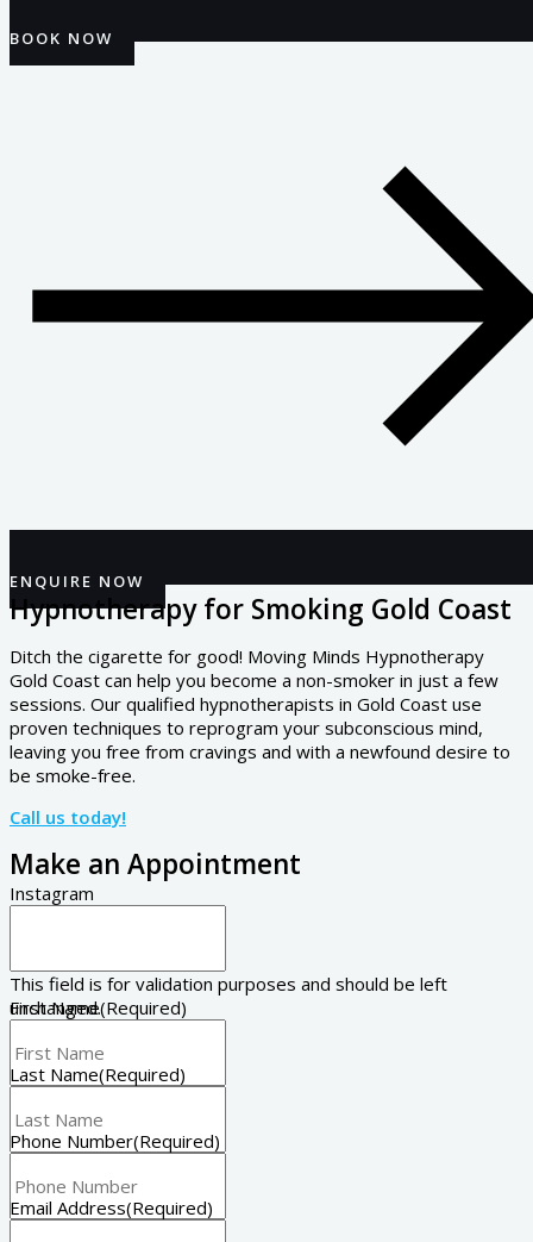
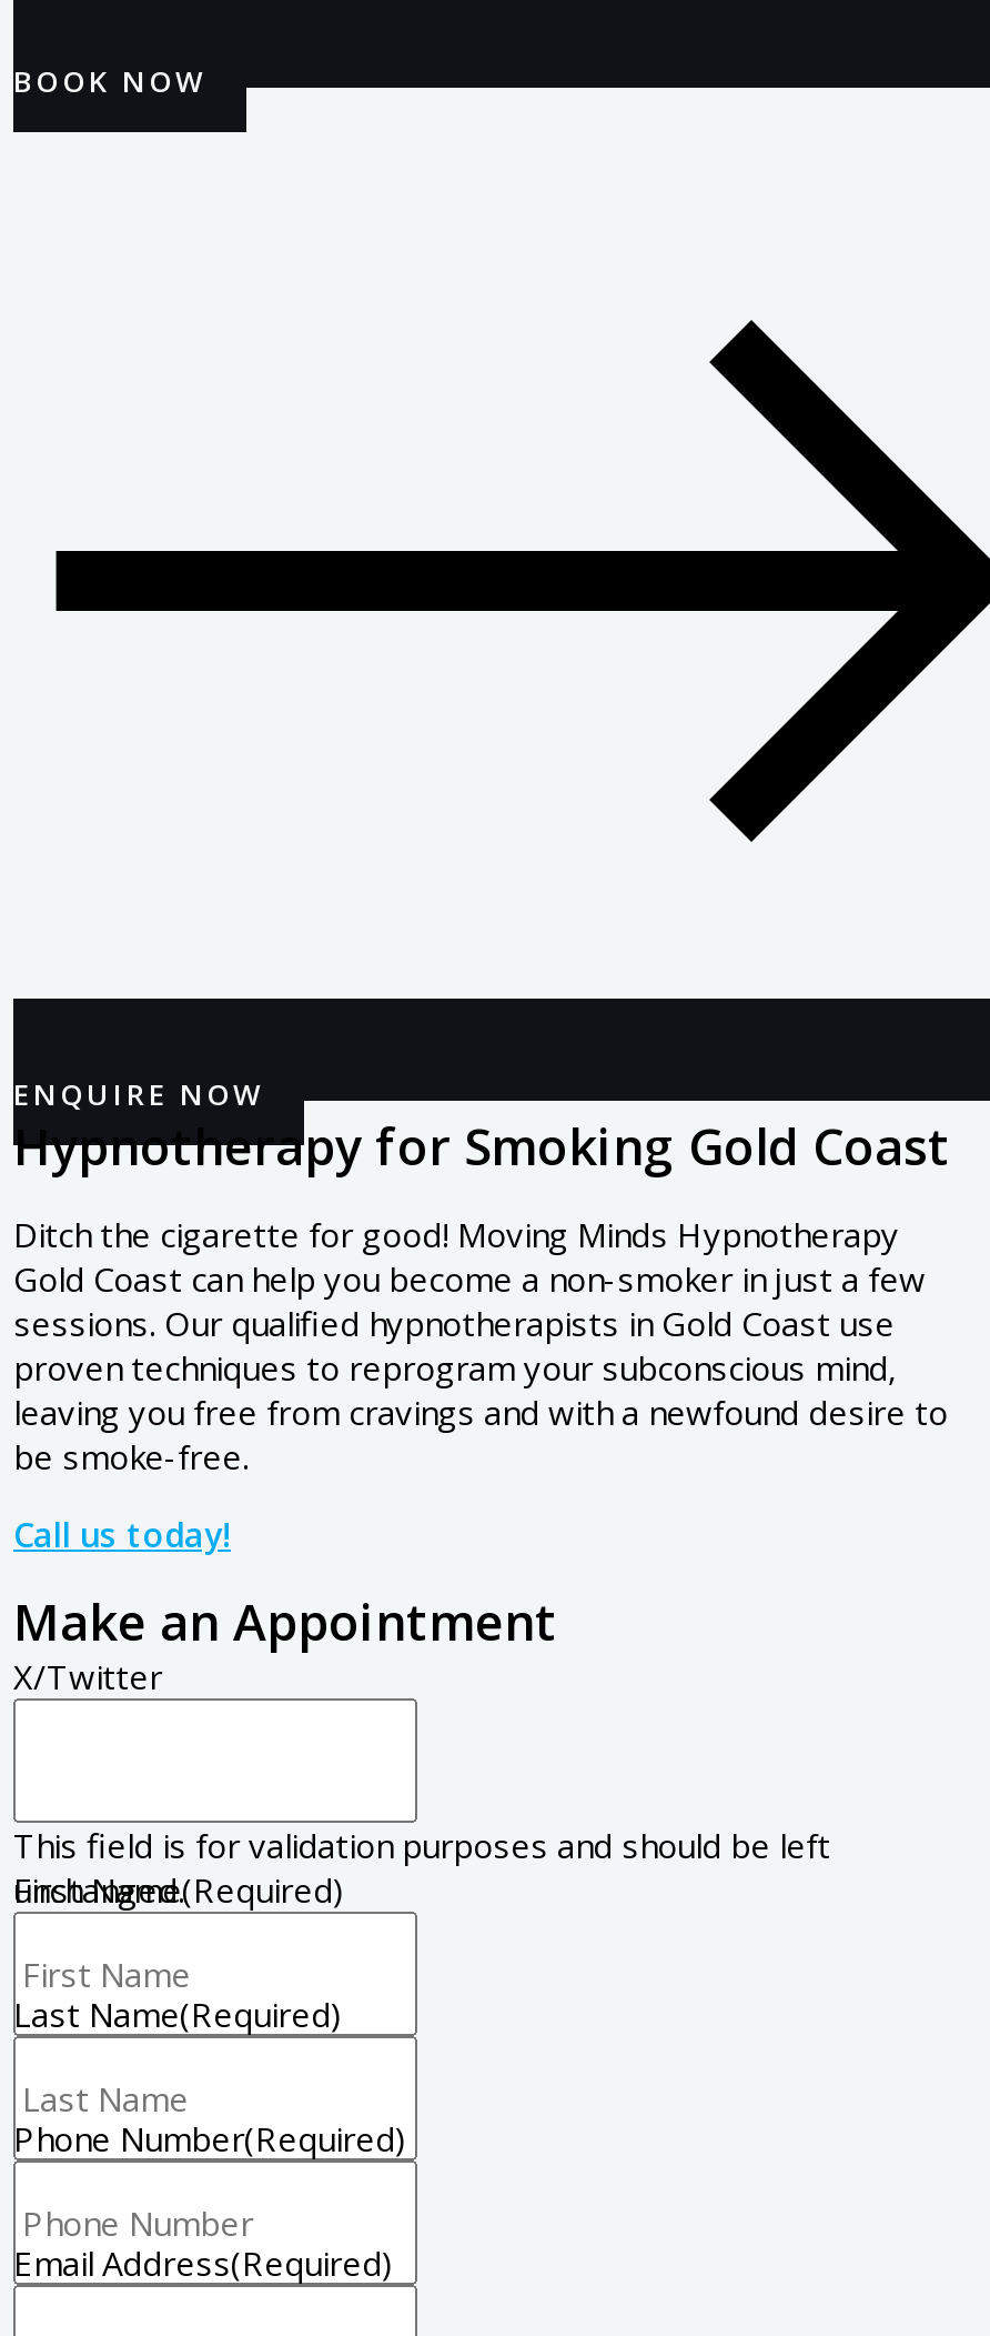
[10,881,94,905] Instagram -> [13,1654,162,1698] X/Twitter

